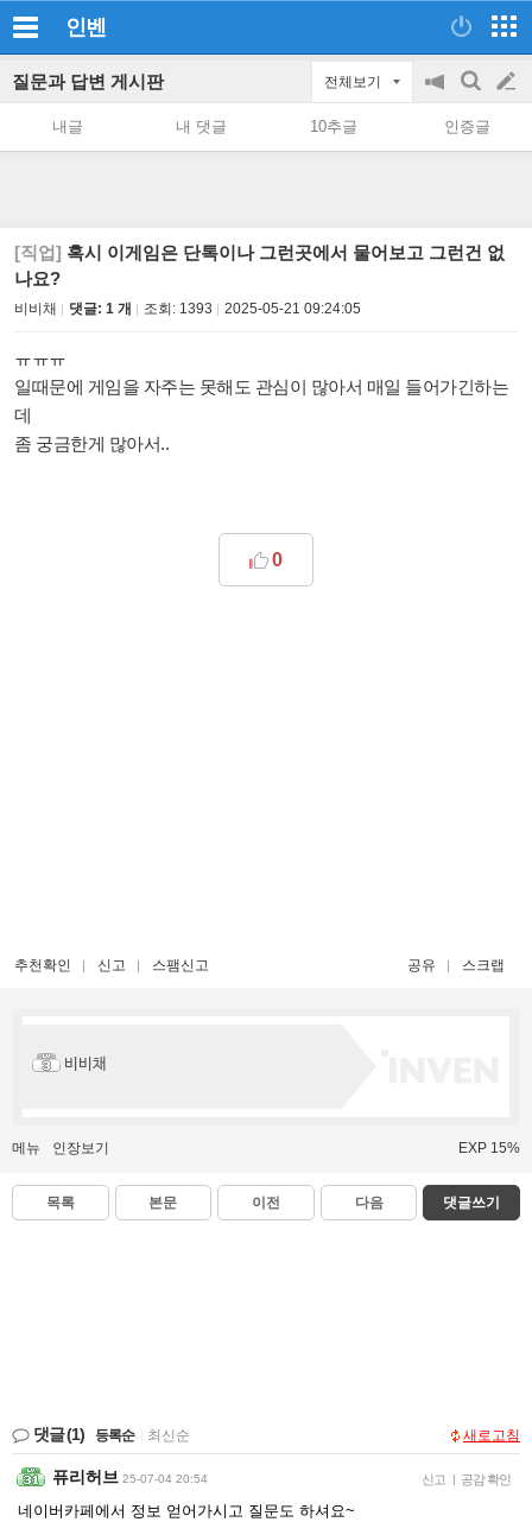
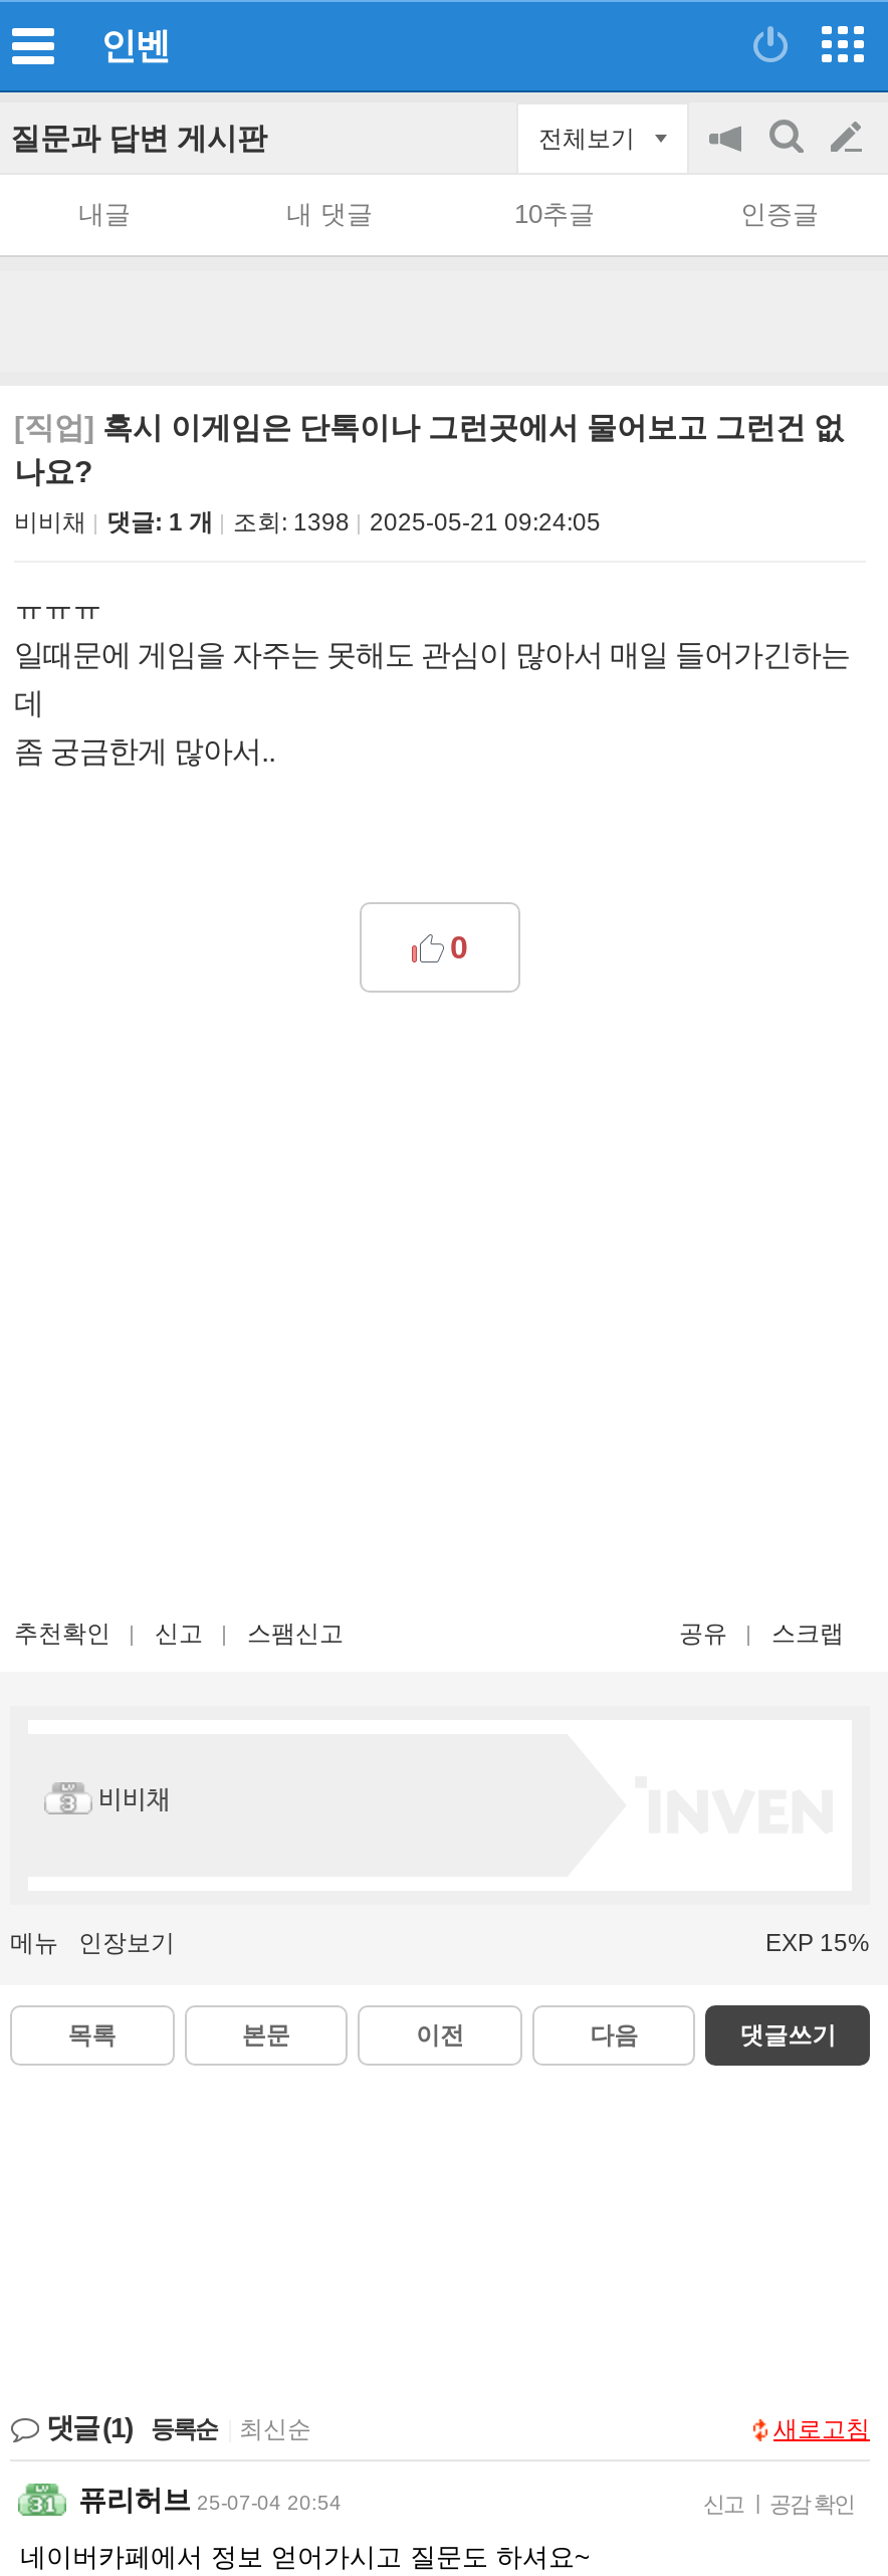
[14,300,361,317] 비비채 댓글: 1 개 조회: 1393 2025-05-21 09:24:05 -> [14,508,601,536] 비비채 댓글: 1 개 조회: 1398 2025-05-21 09:24:05

